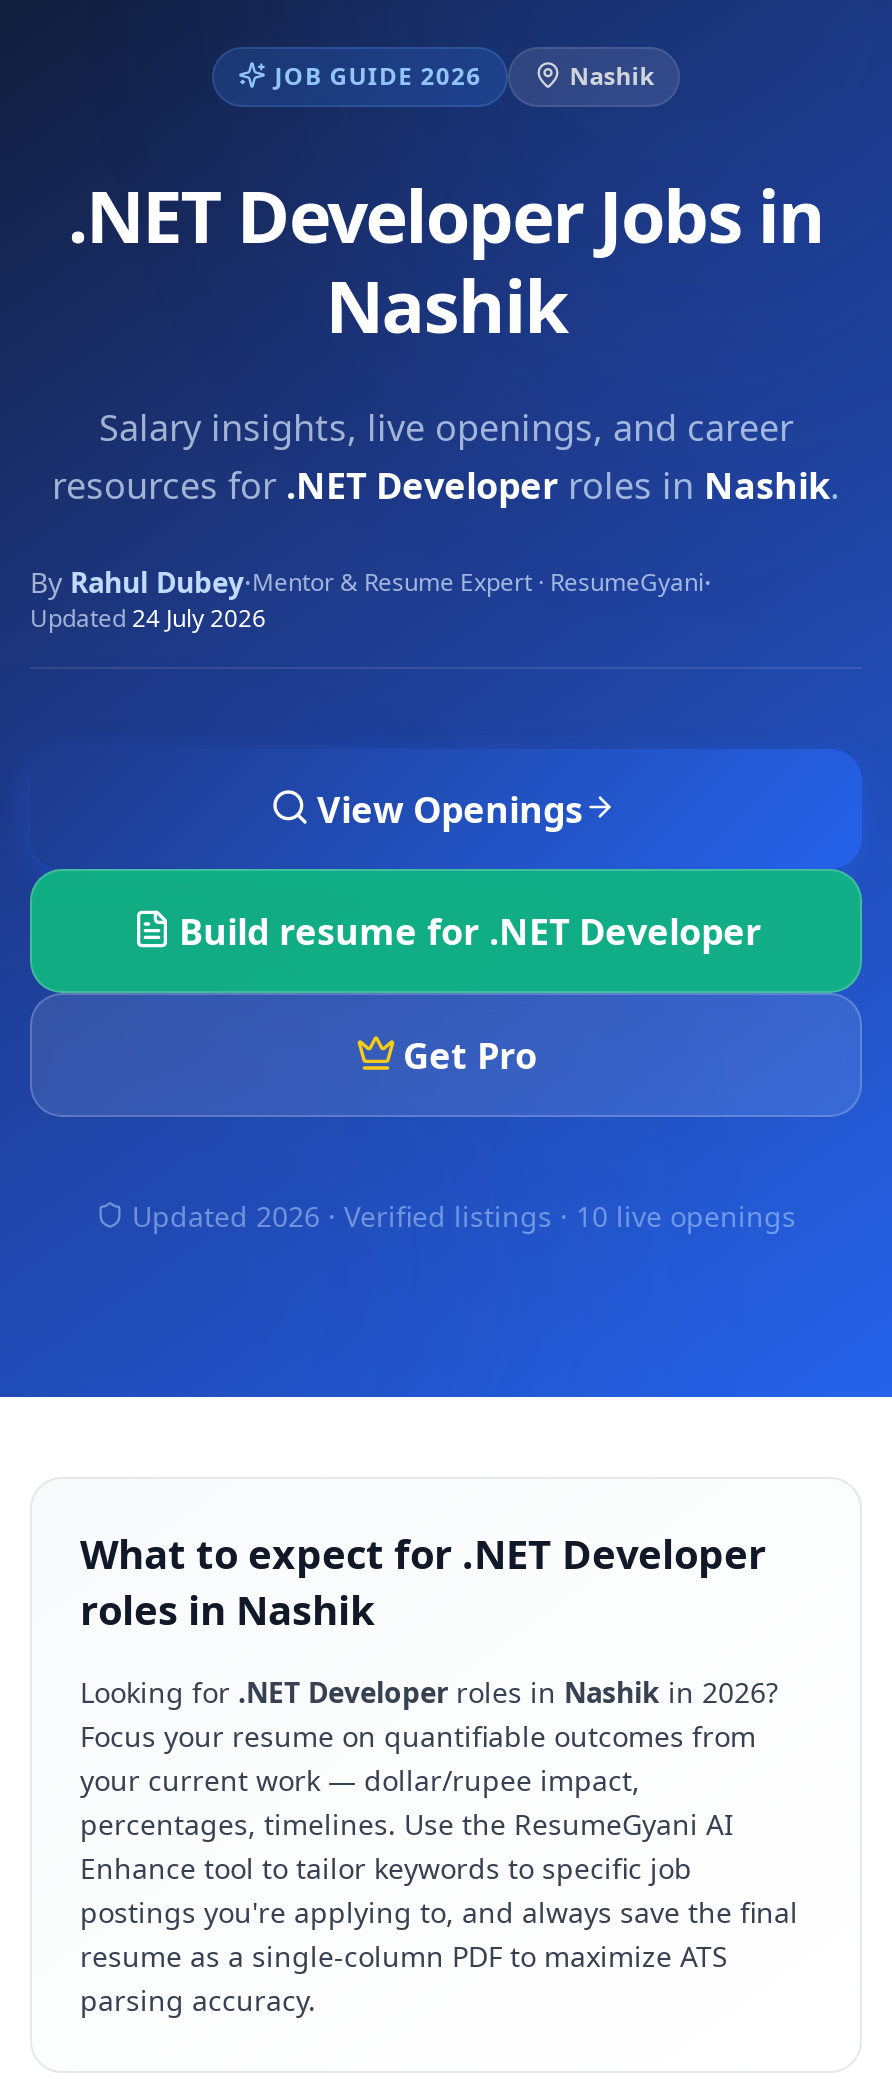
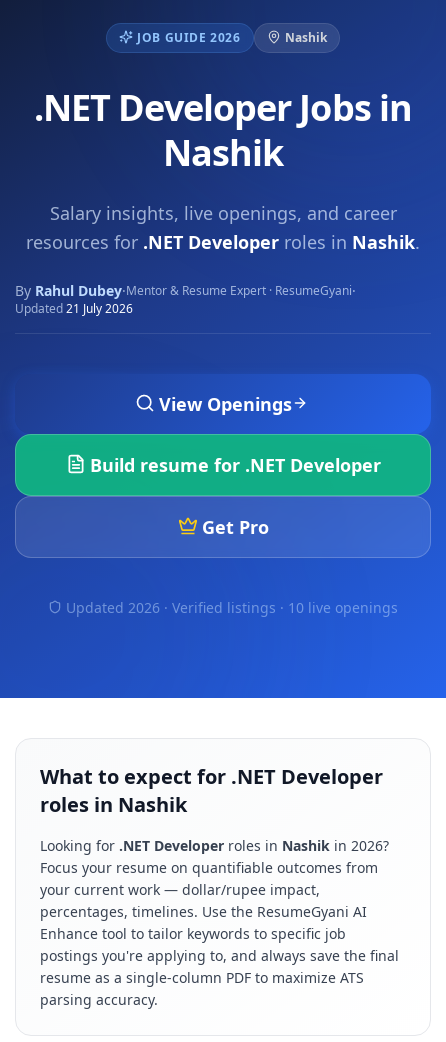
[30,601,266,635] Updated 24 July 2026 -> [15,300,133,317] Updated 21 July 2026

